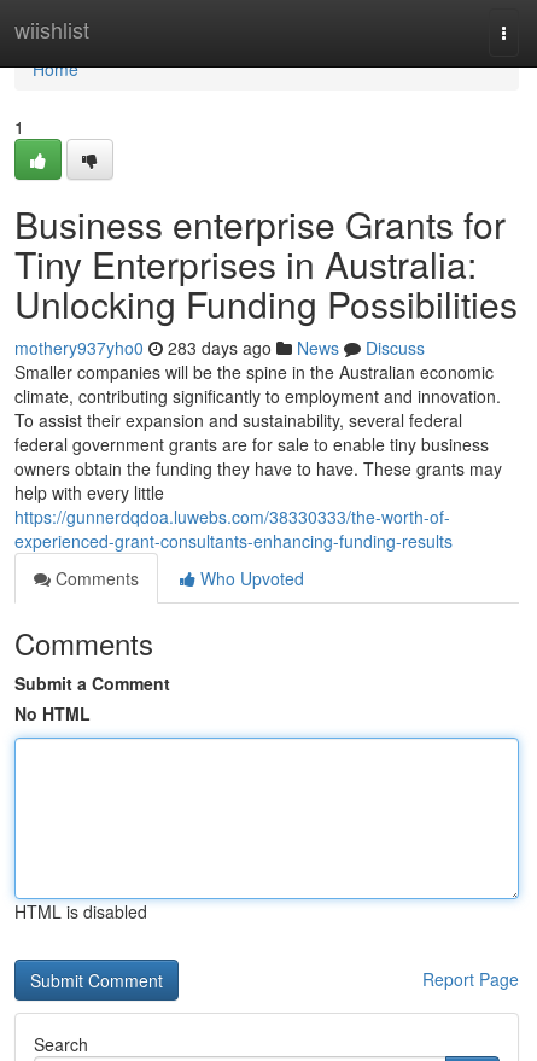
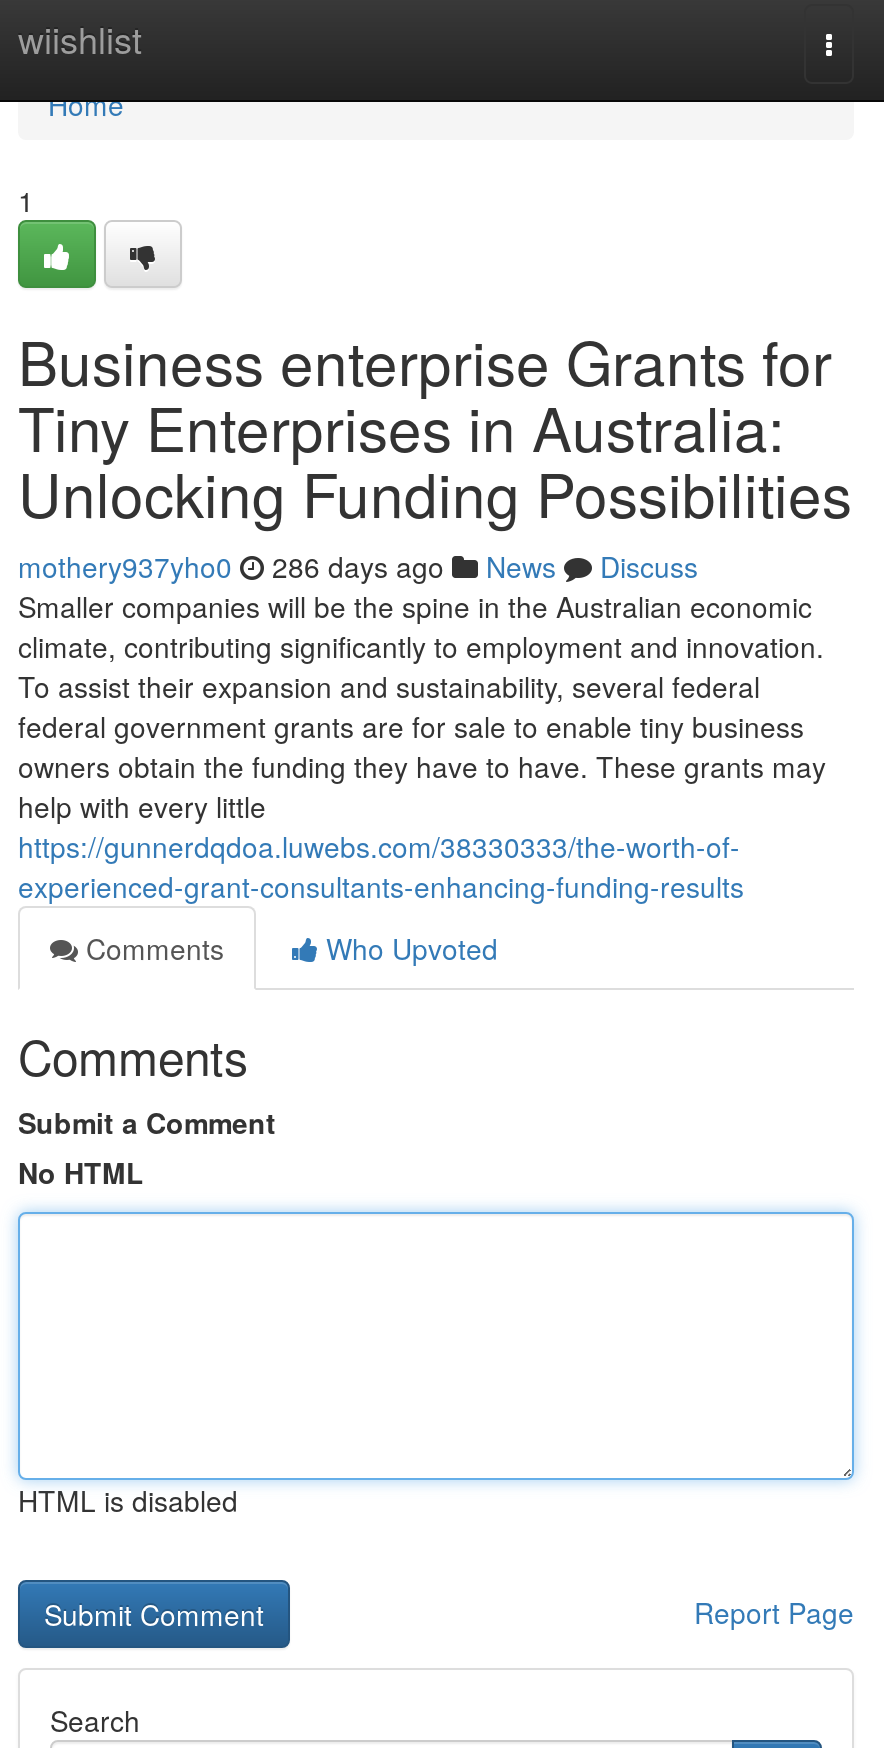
[14,336,425,360] mothery937yho0 283 days ago News Discuss -> [18,546,698,586] mothery937yho0 286 days ago News Discuss

